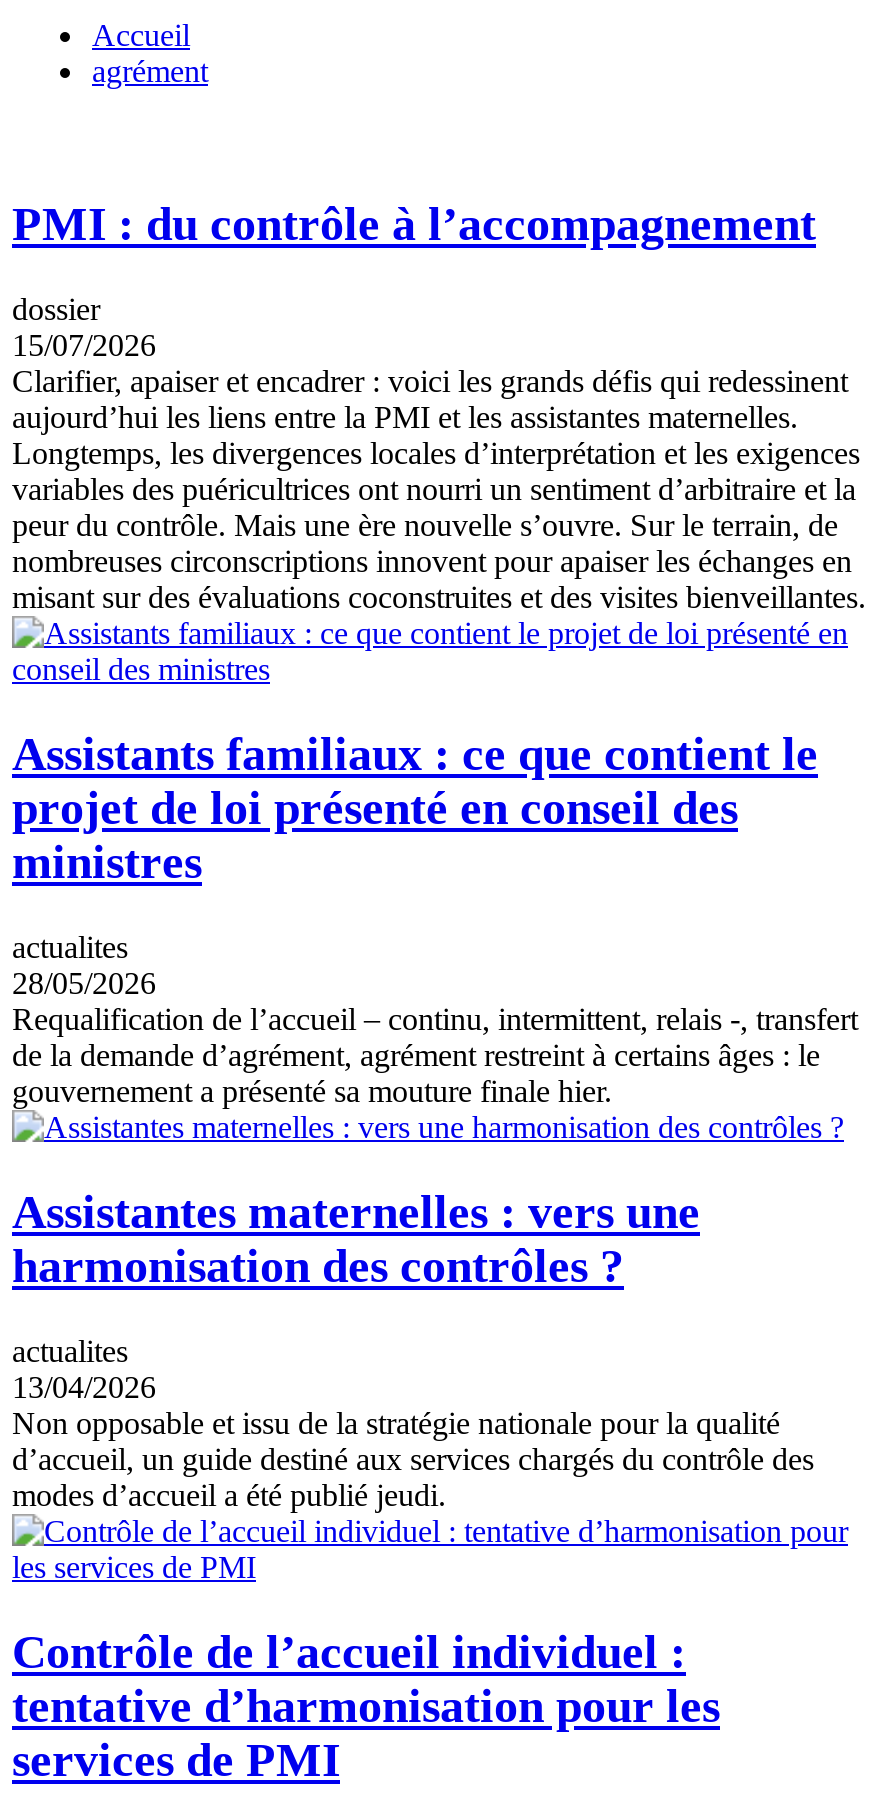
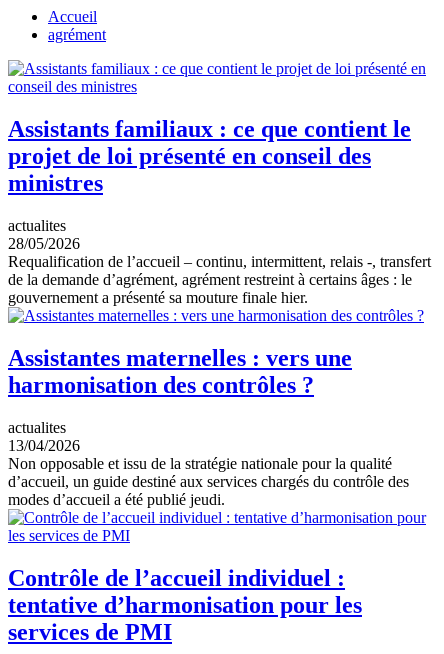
[12,199,866,614] PMI : du contrôle à l’accompagnement | dossier | 15/07/2026 | Clarifier, apaiser et encadrer : voici les grands défis qui redessinent | aujourd’hui les liens entre la PMI et les assistantes maternelles. | Longtemps, les divergences locales d’interprétation et les exigences | variables des puéricultrices ont nourri un sentiment d’arbitraire et la | peur du contrôle. Mais une ère nouvelle s’ouvre. Sur le terrain, de | nombreuses circonscriptions innovent pour apaiser les échanges en | misant sur des évaluations coconstruites et des visites bienveillantes. -> none

